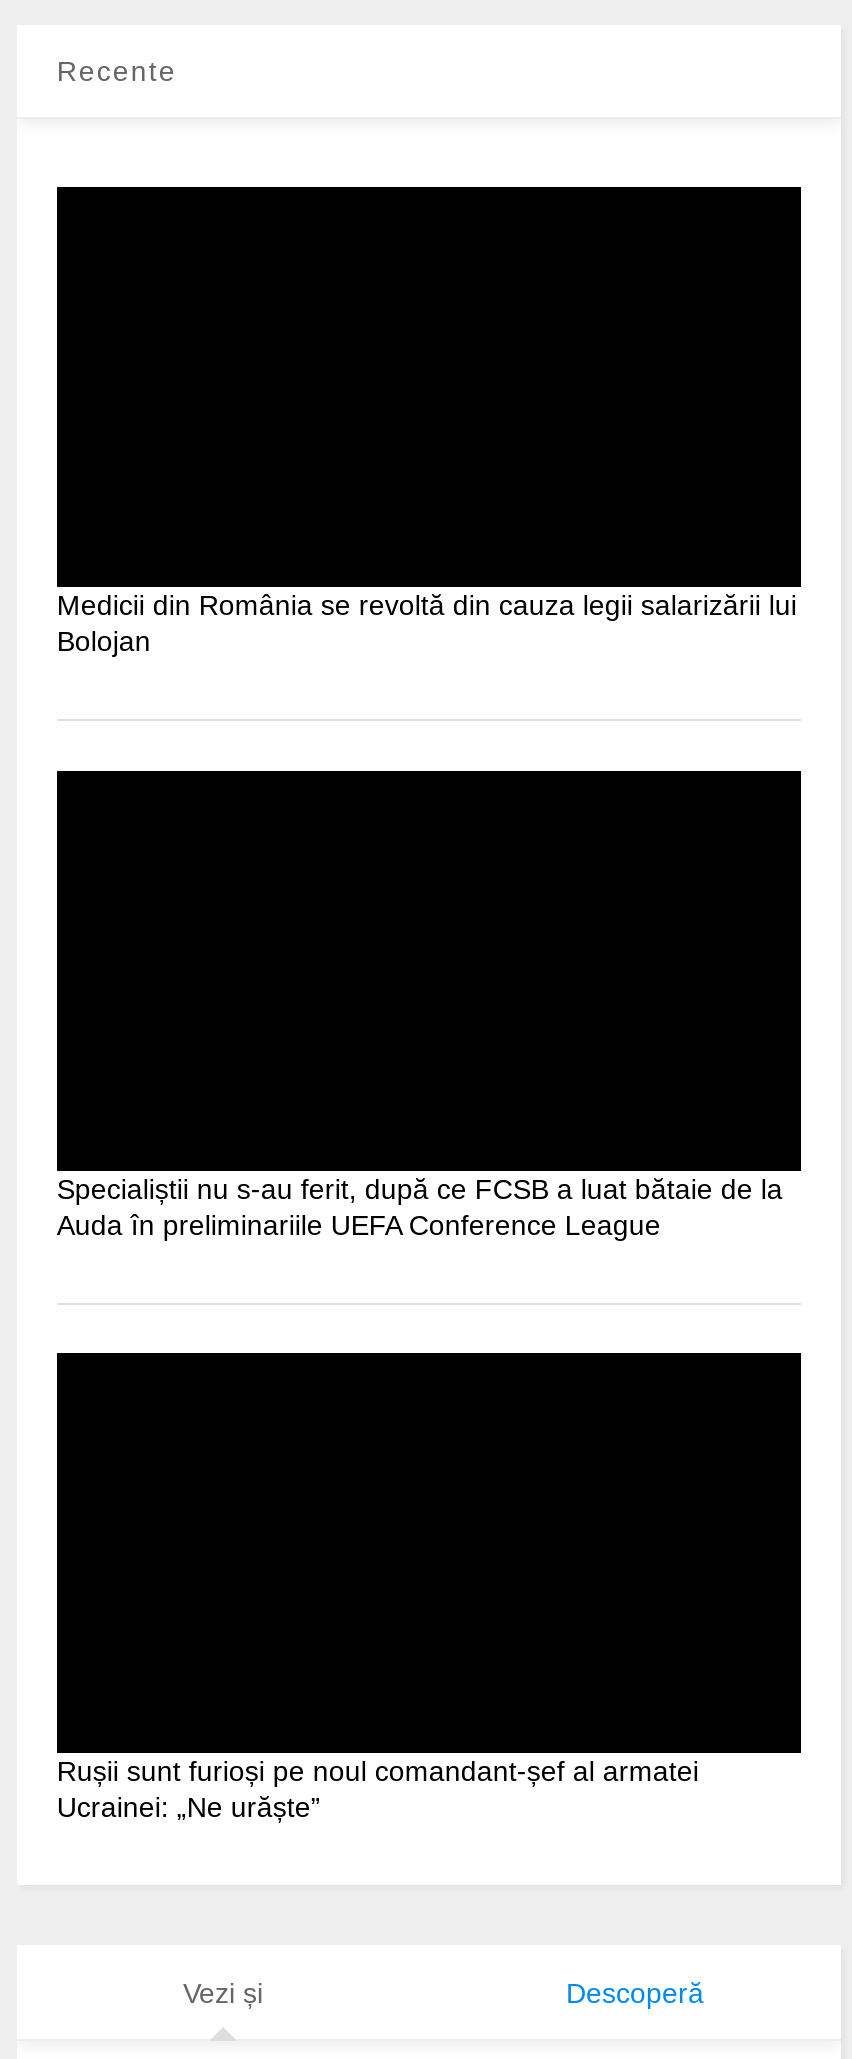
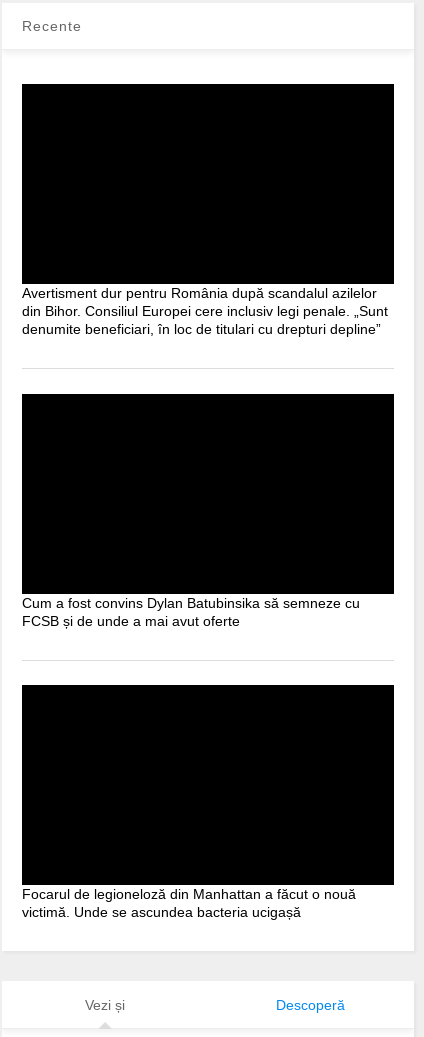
[57,590,797,658] Medicii din România se revoltă din cauza legii salarizării lui | Bolojan -> [22,285,388,337] Avertisment dur pentru România după scandalul azilelor | din Bihor. Consiliul Europei cere inclusiv legi penale. „Sunt | denumite beneficiari, în loc de titulari cu drepturi depline”
[57,1172,783,1240] Specialiștii nu s-au ferit, după ce FCSB a luat bătaie de la | Auda în preliminariile UEFA Conference League -> [22,595,360,629] Cum a fost convins Dylan Batubinsika să semneze cu | FCSB și de unde a mai avut oferte
[57,1755,699,1823] Rușii sunt furioși pe noul comandant-șef al armatei | Ucrainei: „Ne urăște” -> [22,886,356,920] Focarul de legioneloză din Manhattan a făcut o nouă | victimă. Unde se ascundea bacteria ucigașă

